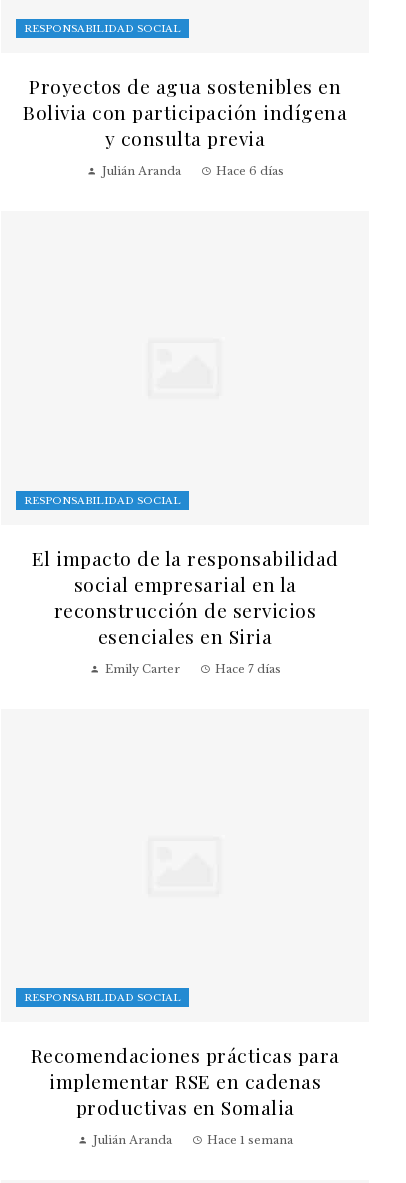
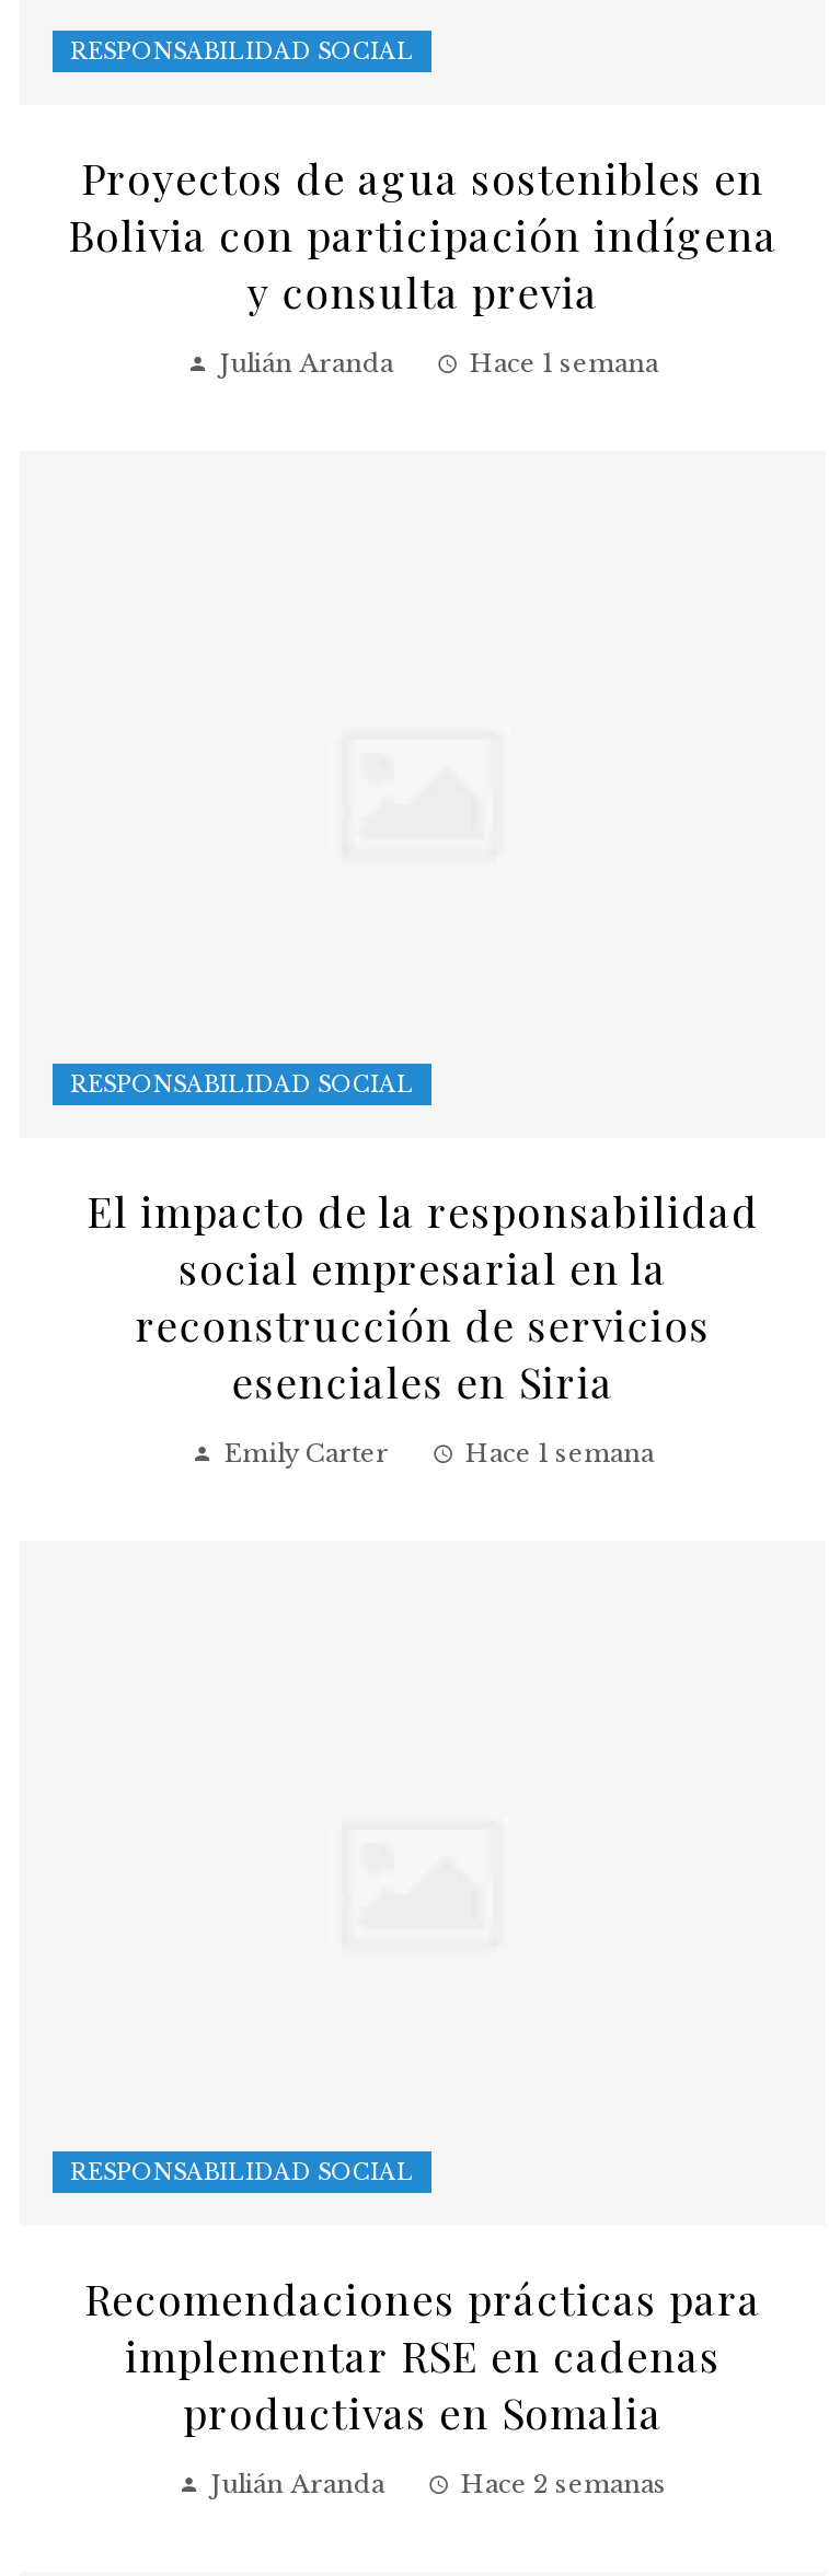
[215,164,283,178] Hace 6 días -> [470,348,658,379] Hace 1 semana
[214,662,280,676] Hace 7 días -> [465,1437,654,1468] Hace 1 semana
[206,1133,292,1147] Hace 1 semana -> [461,2469,667,2500] Hace 2 semanas

